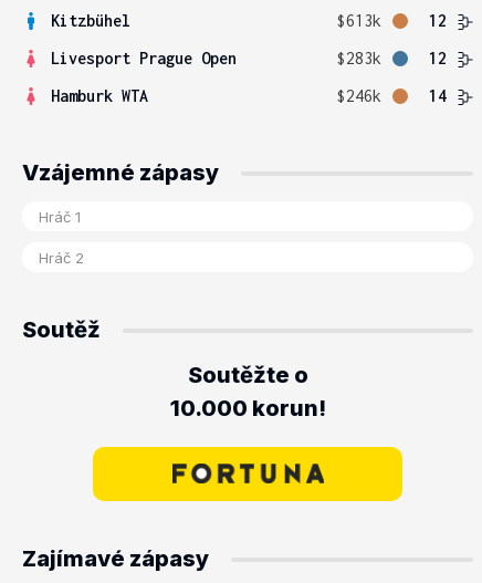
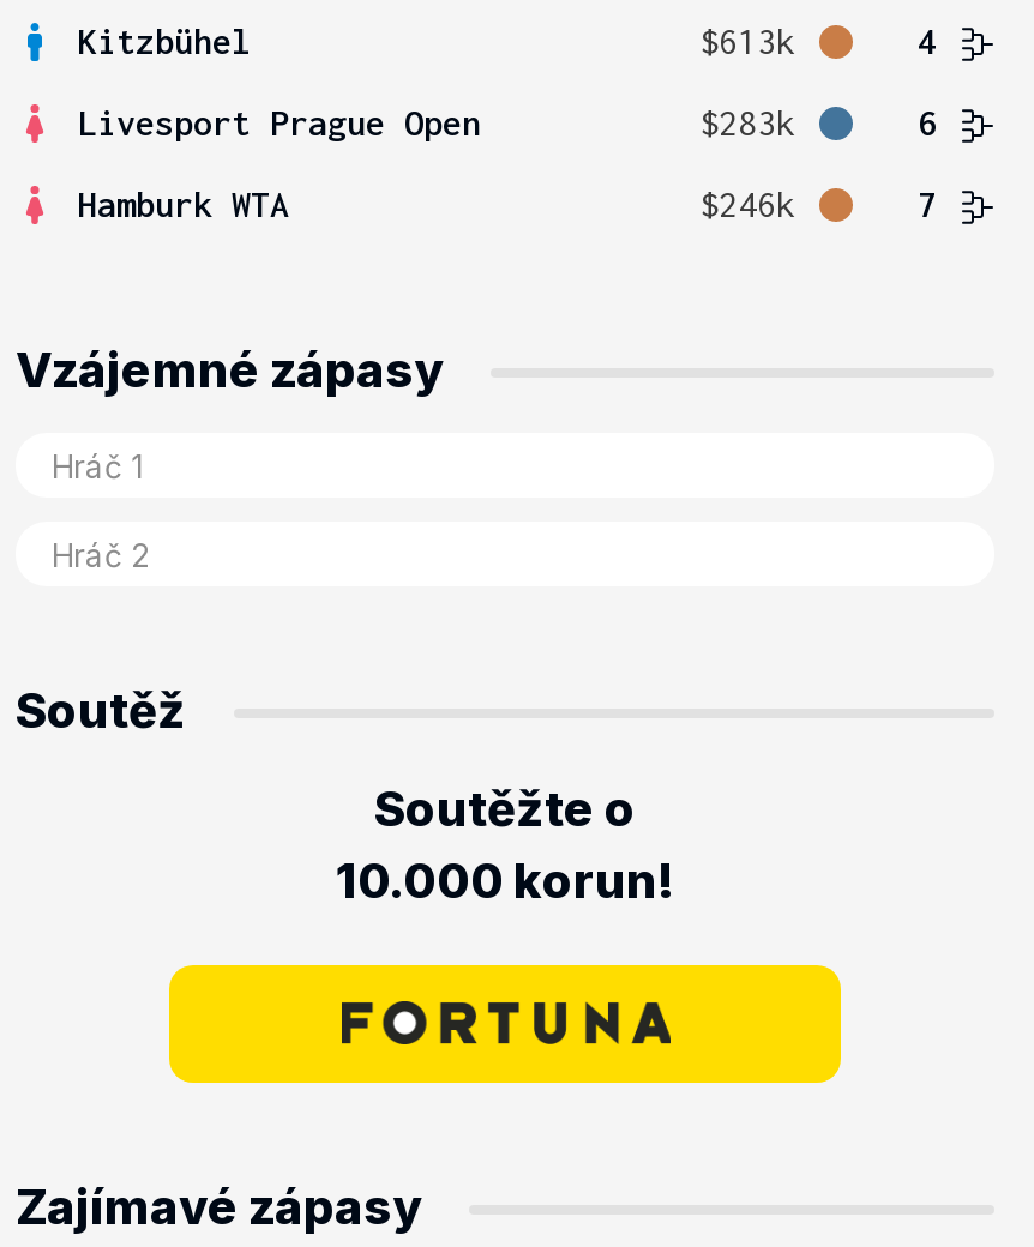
[429,11,447,30] 12 -> [918,20,937,61] 4
[429,49,447,67] 12 -> [918,102,937,143] 6
[429,86,447,105] 14 -> [918,183,937,224] 7

